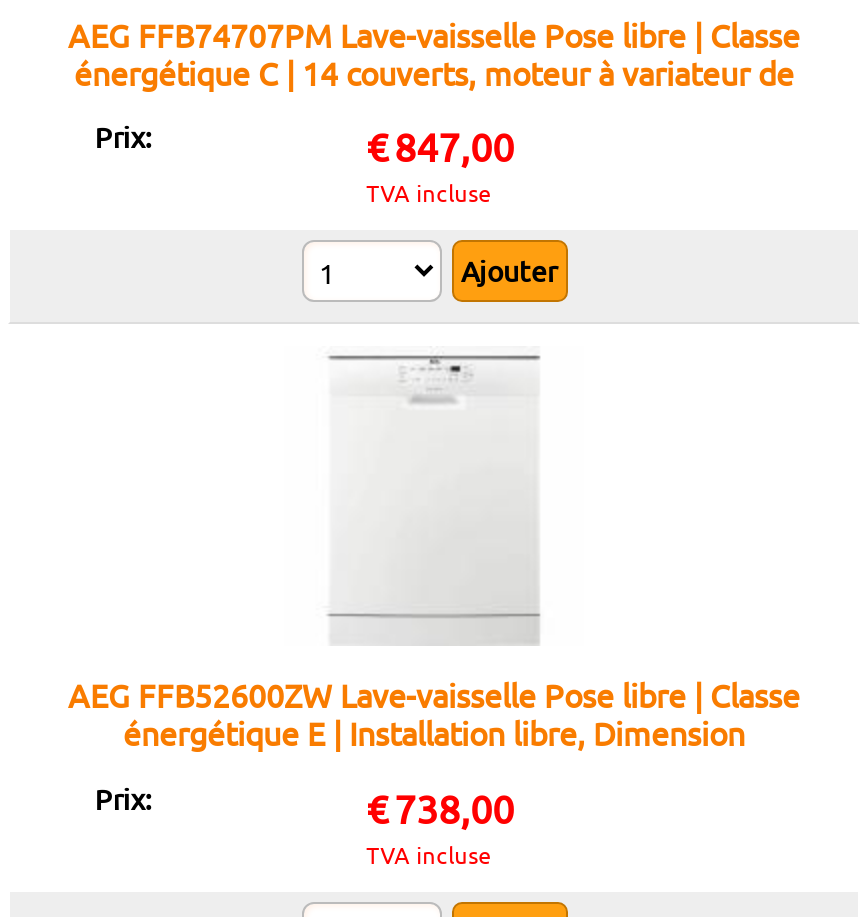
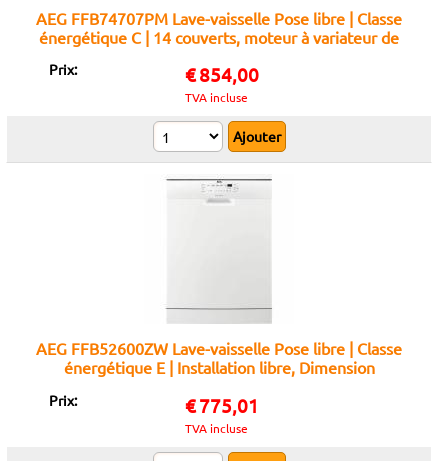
[366,123,514,171] € 847,00 -> [185,62,259,86] € 854,00
[366,784,514,832] € 738,00 -> [185,393,259,417] € 775,01

